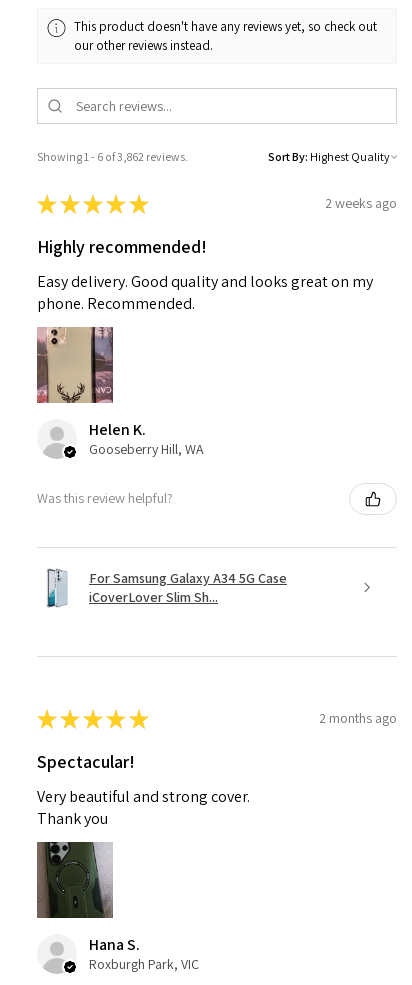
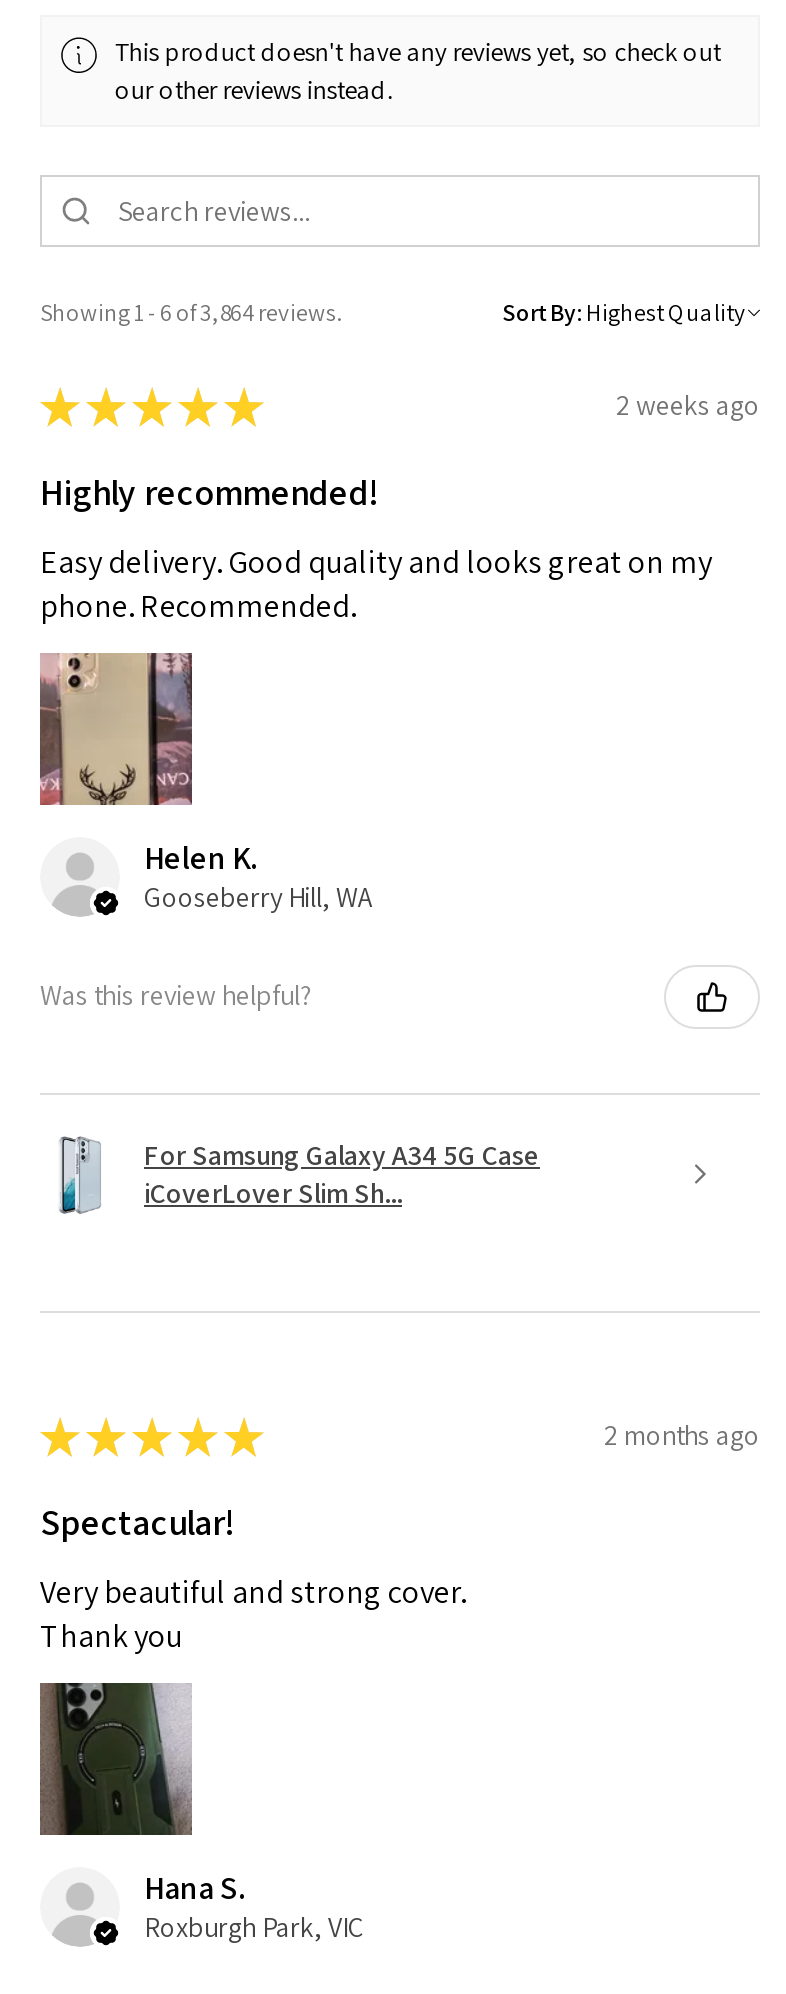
[37,149,188,164] Showing 1 - 6 of 3,862 reviews. -> [40,297,342,327] Showing 1 - 6 of 3,864 reviews.

